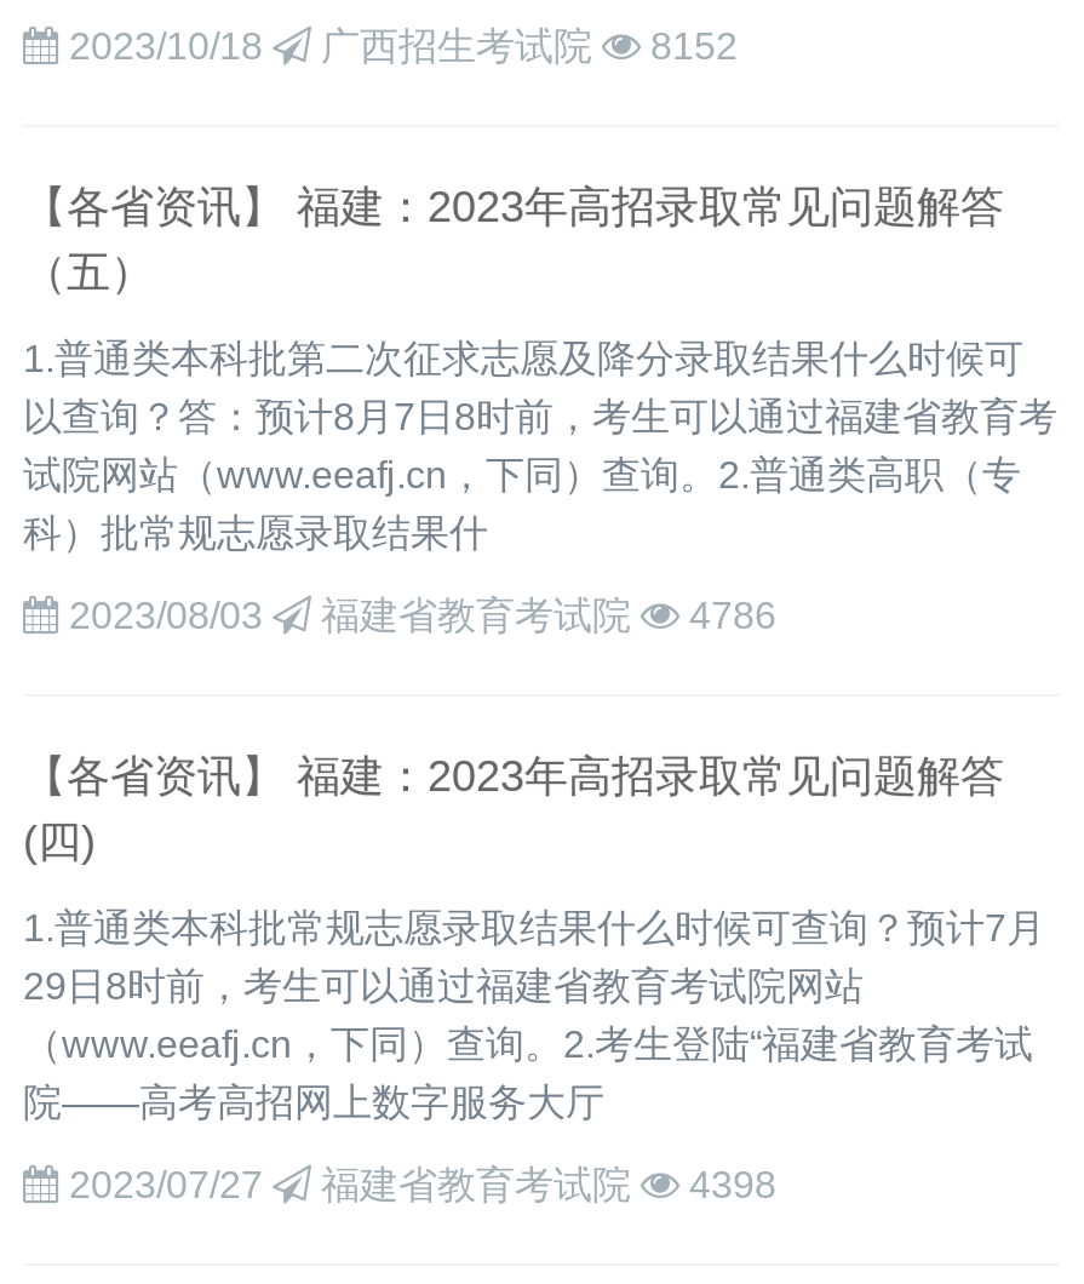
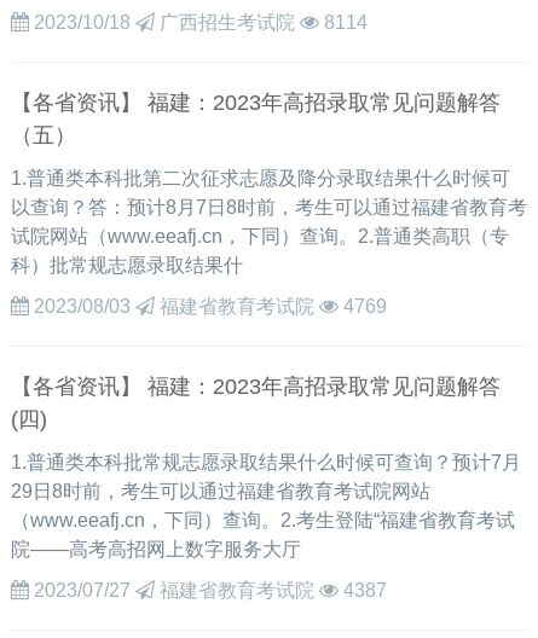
[59,25,738,67] 2023/10/18 广西招生考试院 8152 -> [29,12,368,33] 2023/10/18 广西招生考试院 8114
[59,595,776,636] 2023/08/03 福建省教育考试院 4786 -> [29,296,387,317] 2023/08/03 福建省教育考试院 4769
[59,1164,776,1205] 2023/07/27 福建省教育考试院 4398 -> [29,580,387,601] 2023/07/27 福建省教育考试院 4387

